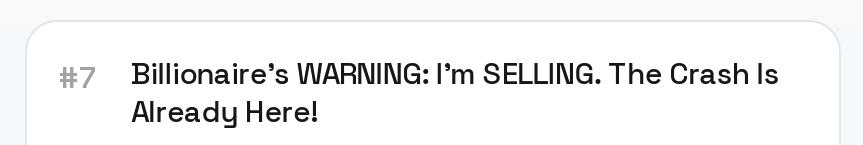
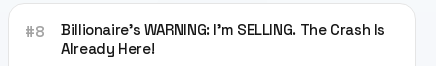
[59,54,779,96] #7 Billionaire's WARNING: I'm SELLING. The Crash Is -> [25,20,385,41] #8 Billionaire's WARNING: I'm SELLING. The Crash Is

